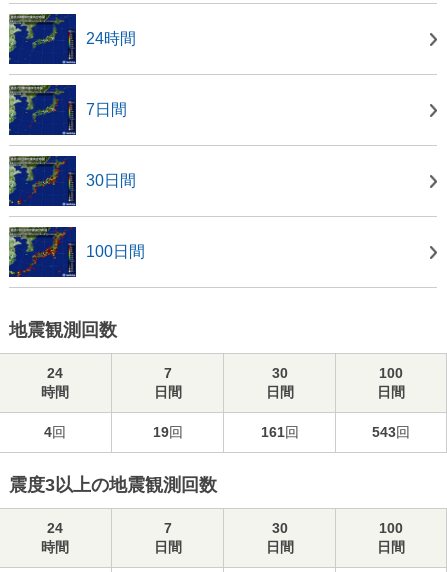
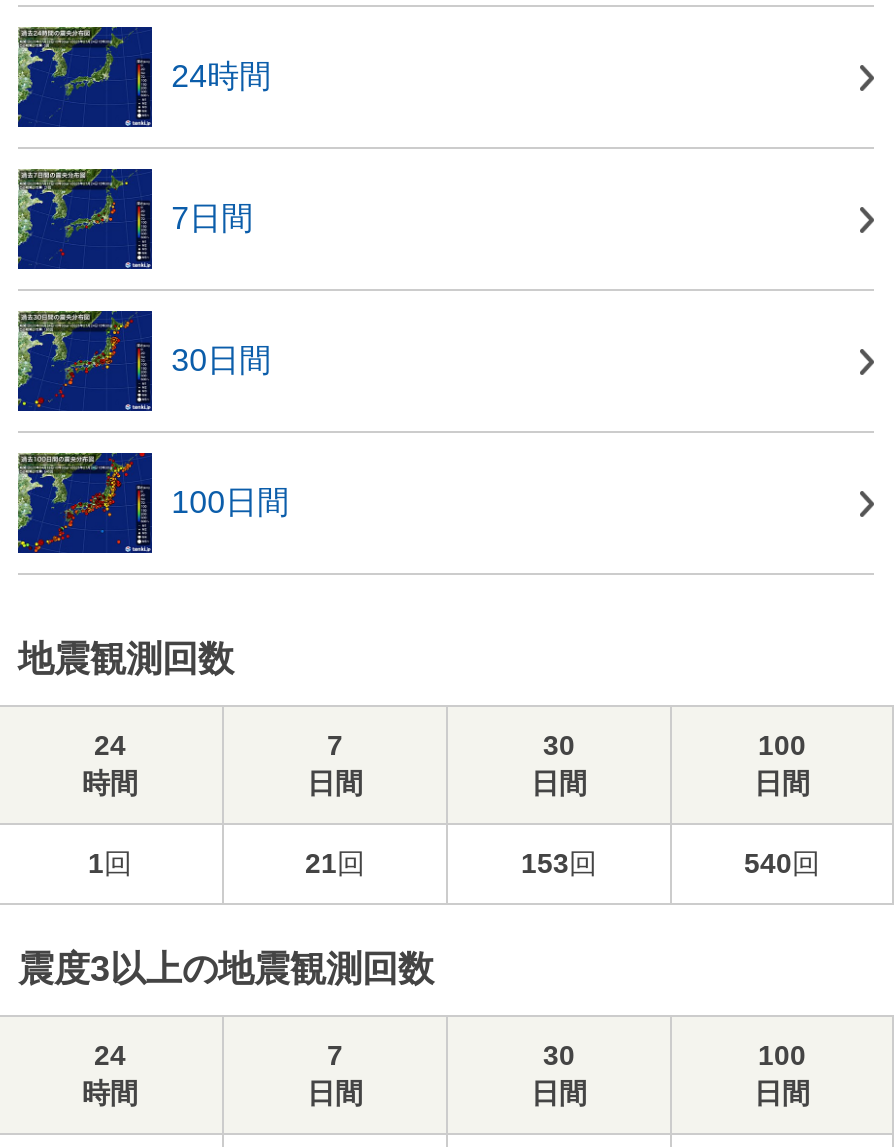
[44,424,66,440] 4回 -> [88,847,132,879] 1回
[152,424,182,440] 19回 -> [305,847,365,879] 21回
[260,424,298,440] 161回 -> [521,847,597,879] 153回
[372,424,410,440] 543回 -> [744,847,820,879] 540回

